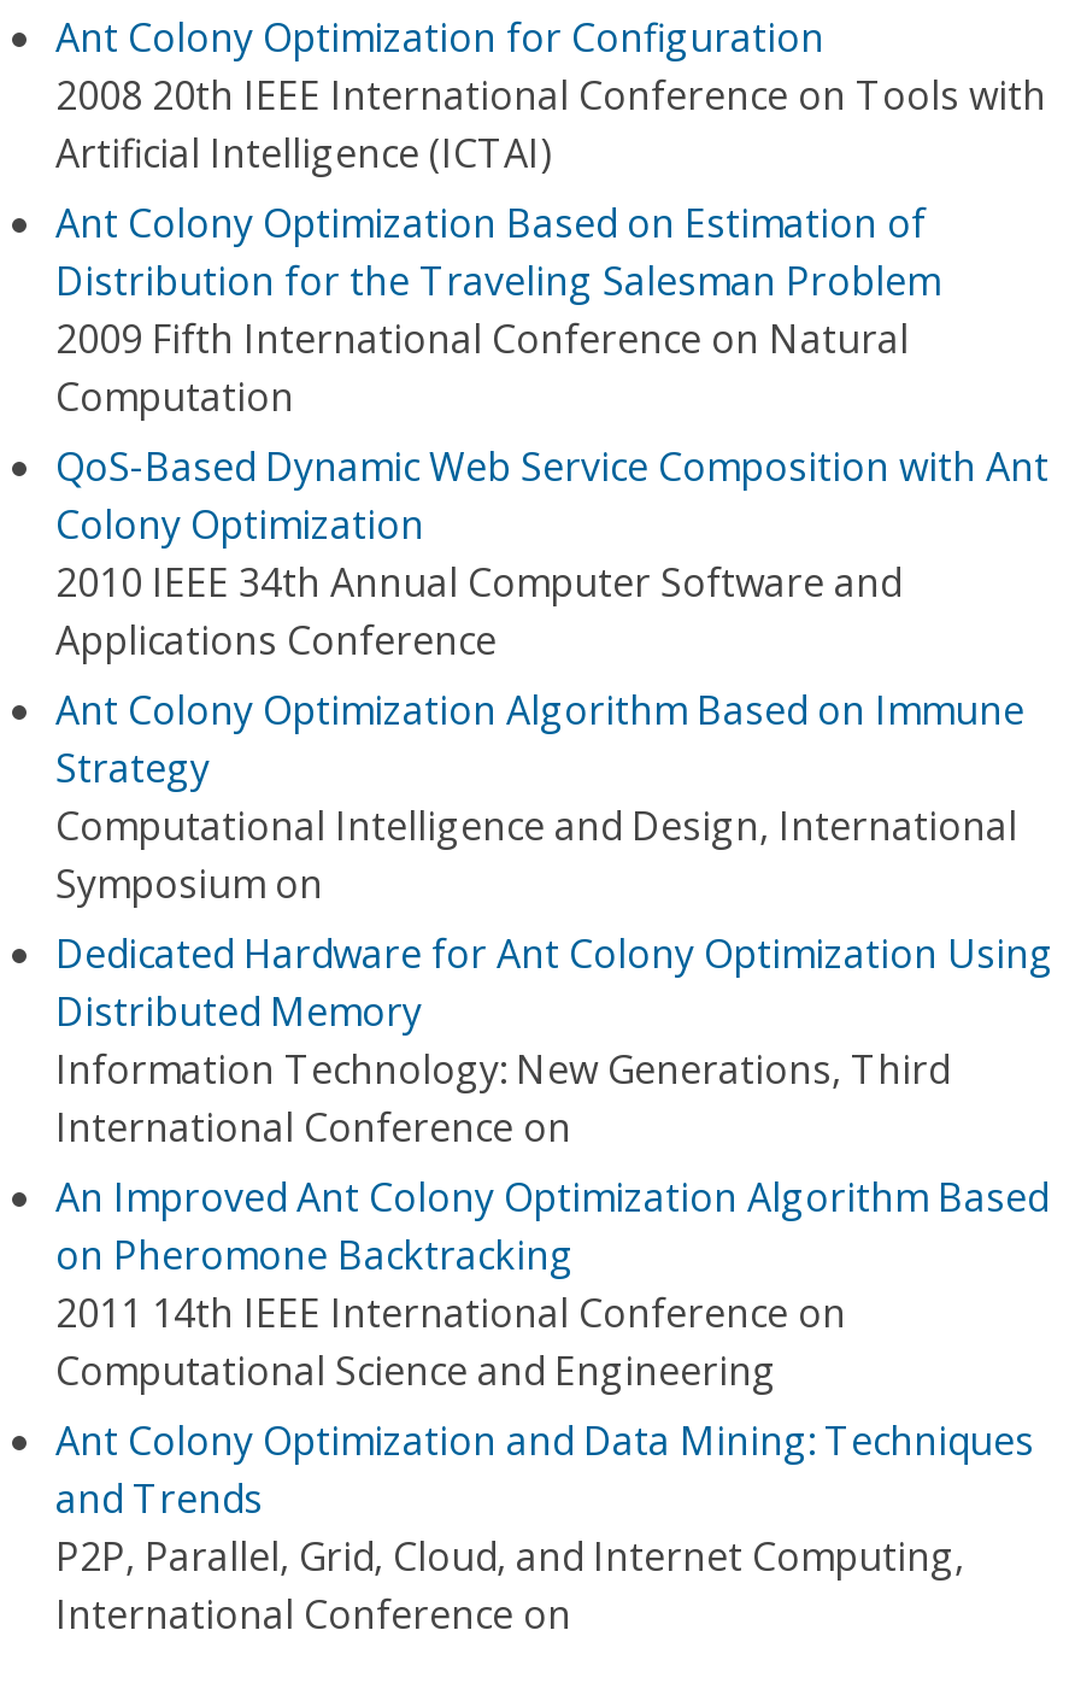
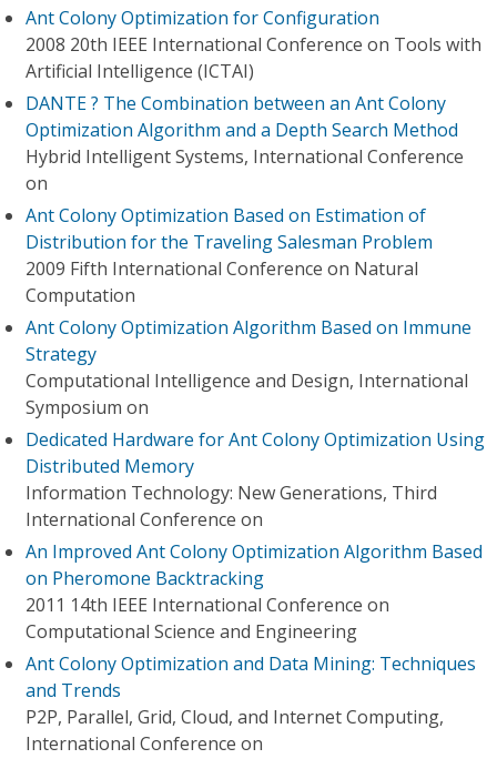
none -> [26,91,464,195] DANTE ? The Combination between an Ant Colony | Optimization Algorithm and a Depth Search Method | Hybrid Intelligent Systems, International Conference | on
moved [55,197,940,423] -> [26,203,433,307]: Ant Colony Optimization Based on Estimation of | Distribution for the Traveling Salesman Problem | 2009 Fifth International Conference on Natural | Computation
[55,440,1048,667] QoS-Based Dynamic Web Service Composition with Ant | Colony Optimization | 2010 IEEE 34th Annual Computer Software and | Applications Conference -> none

